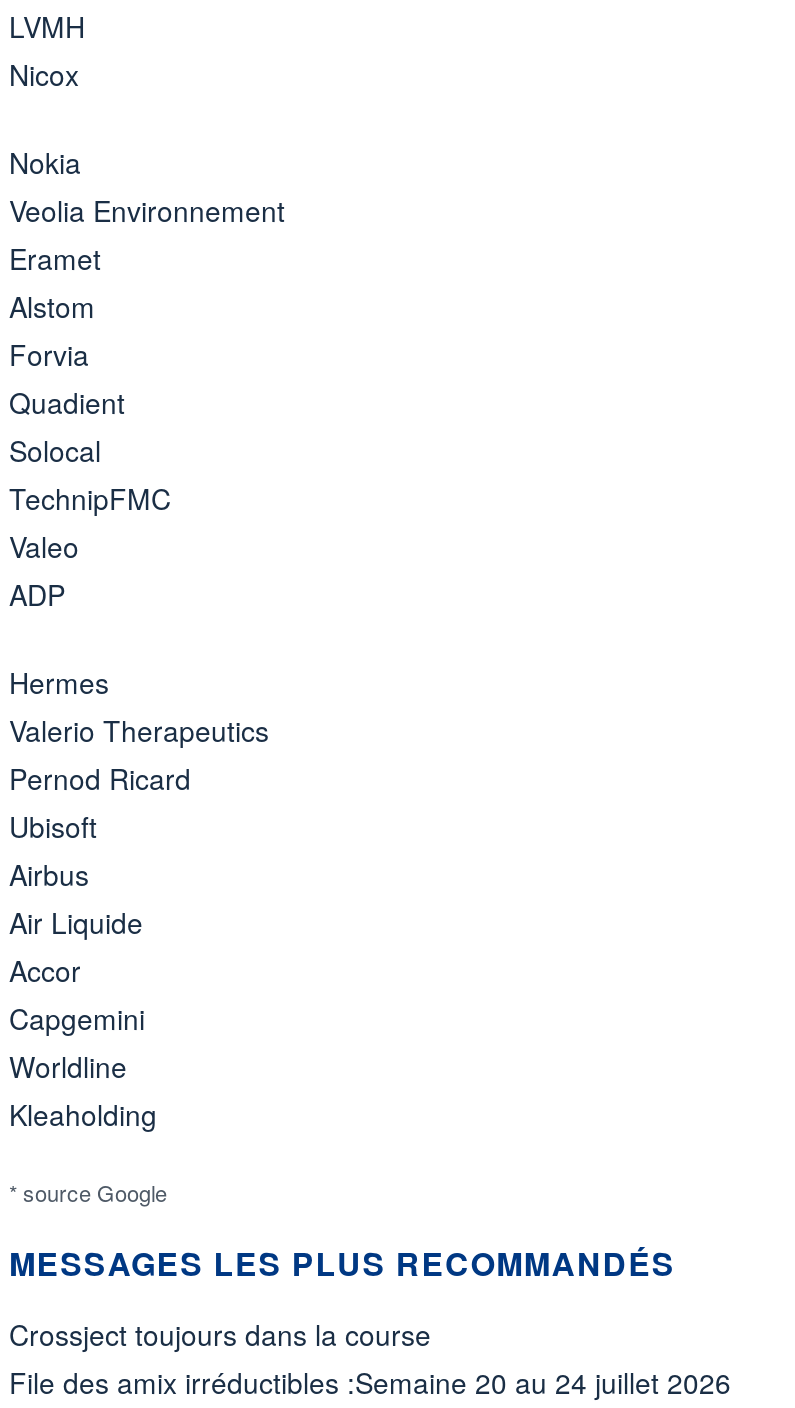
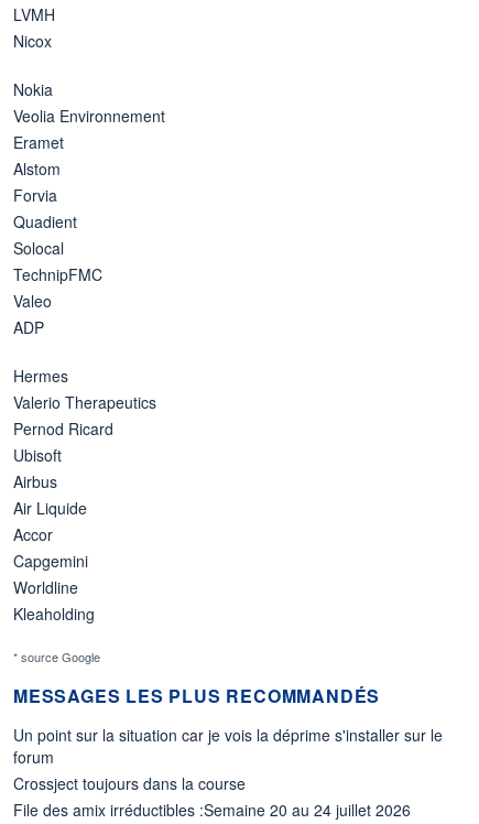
none -> [13,724,443,768] Un point sur la situation car je vois la déprime s'installer sur le | forum

